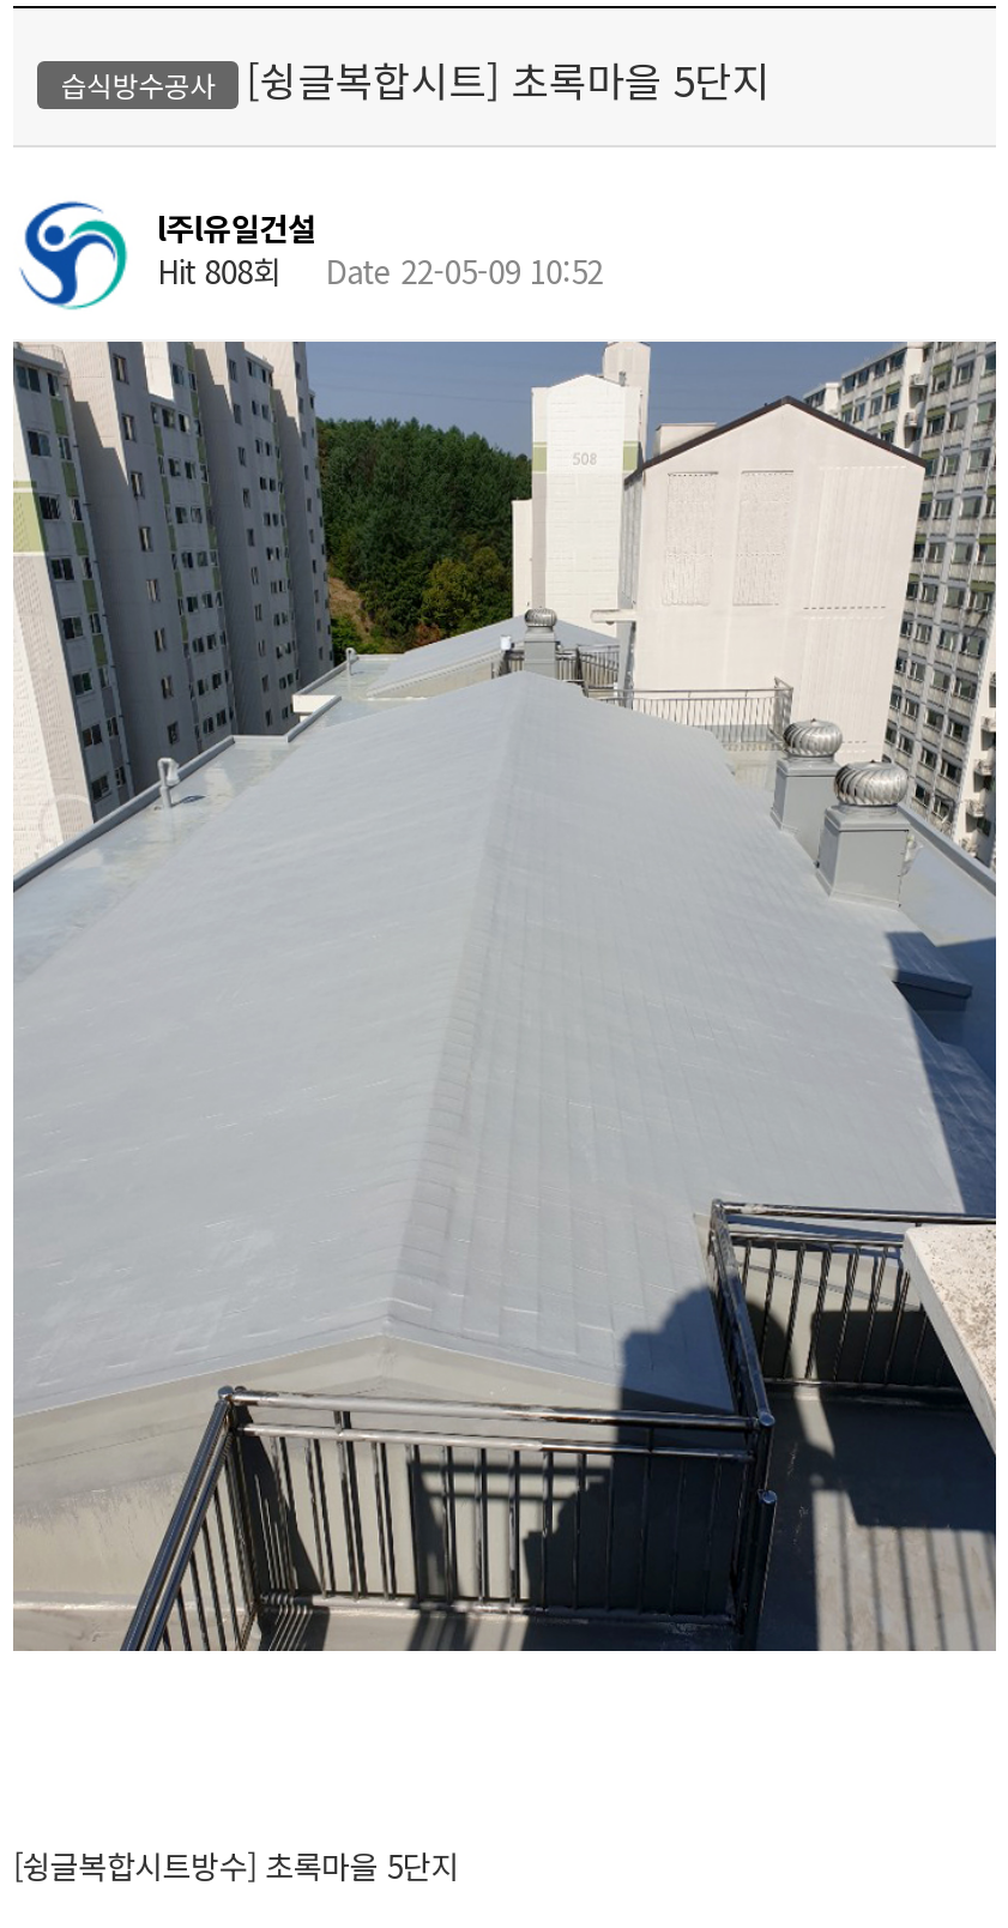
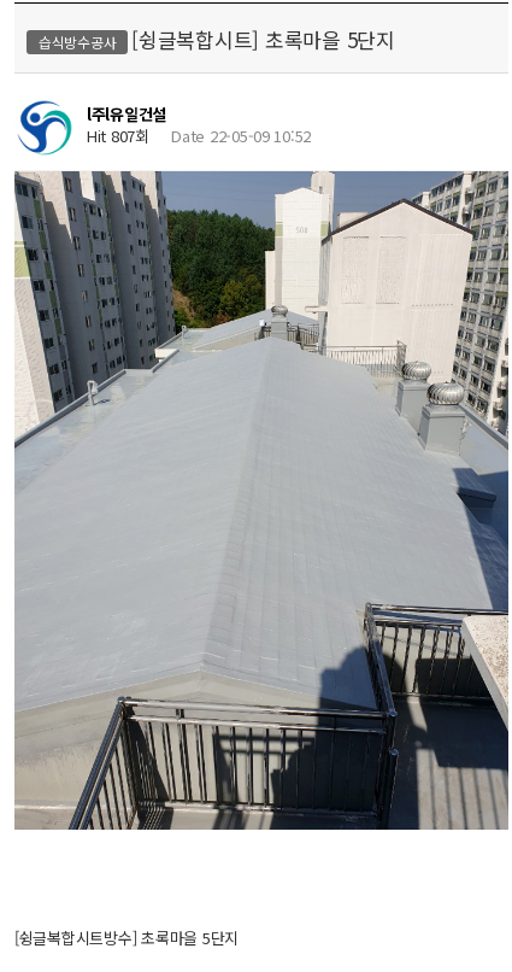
[157,248,603,294] Hit 808회 Date 22-05-09 10:52 -> [87,124,311,147] Hit 807회 Date 22-05-09 10:52

